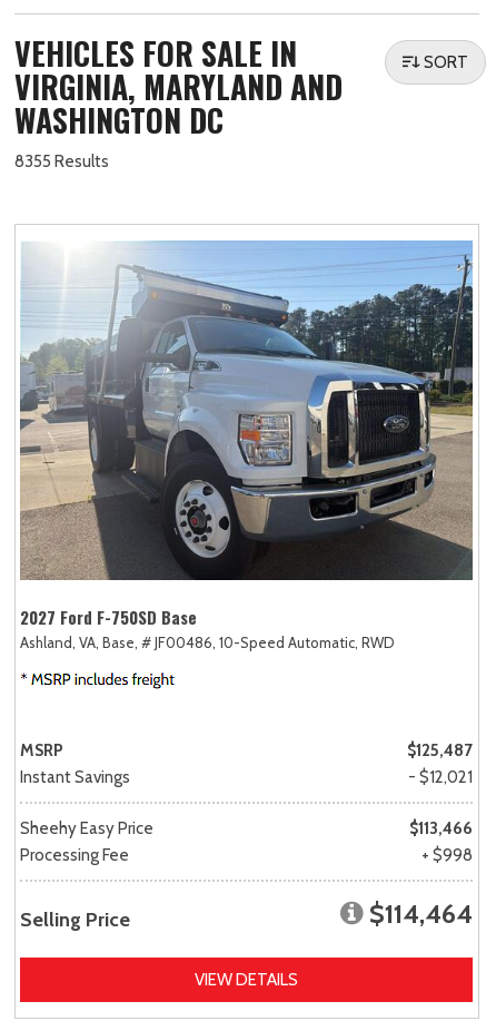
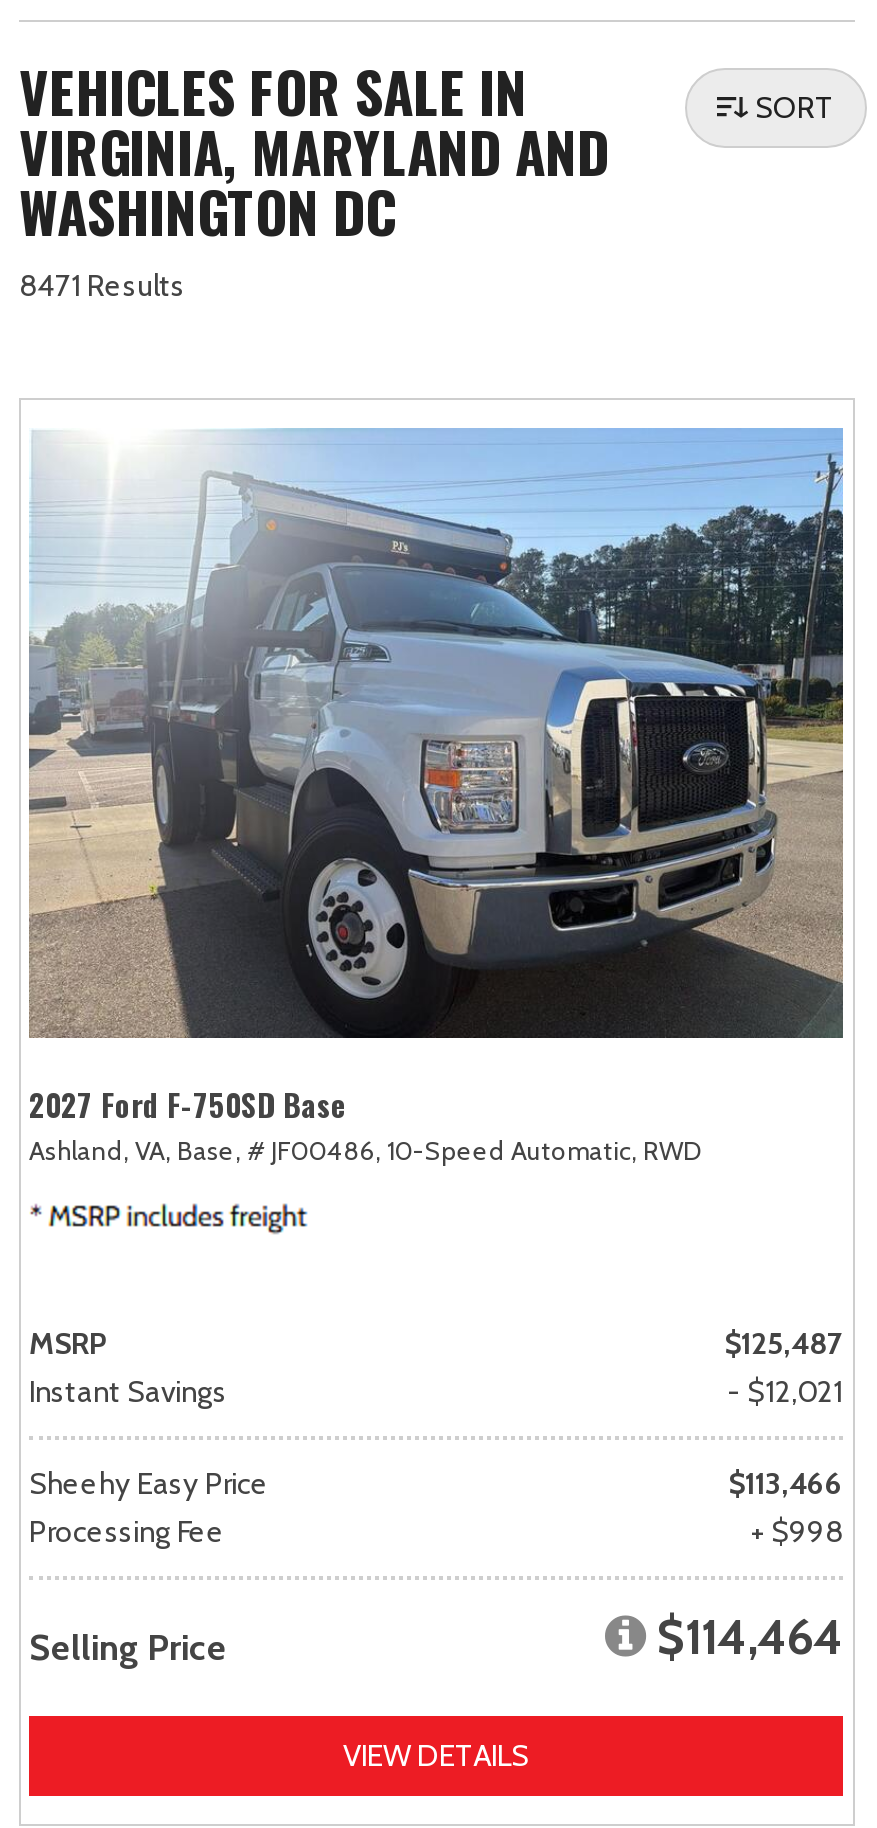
[14,151,109,171] 8355 Results -> [19,268,185,304] 8471 Results

